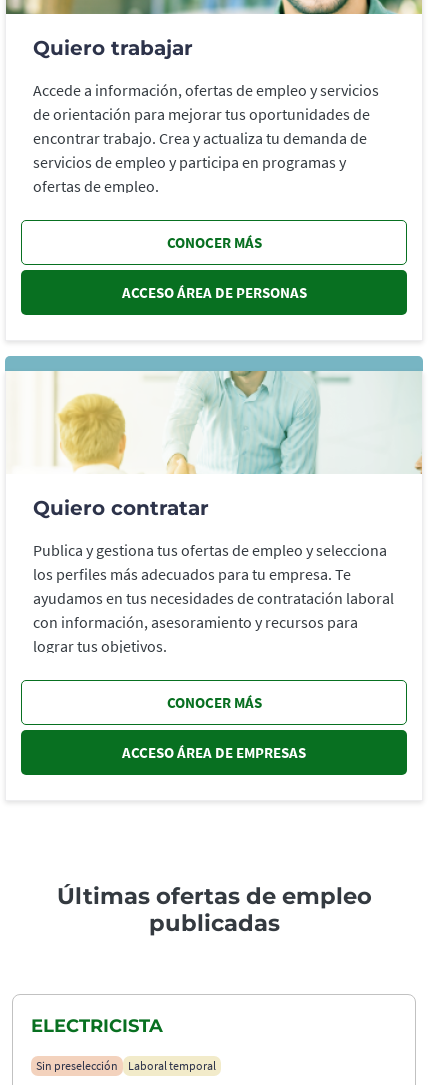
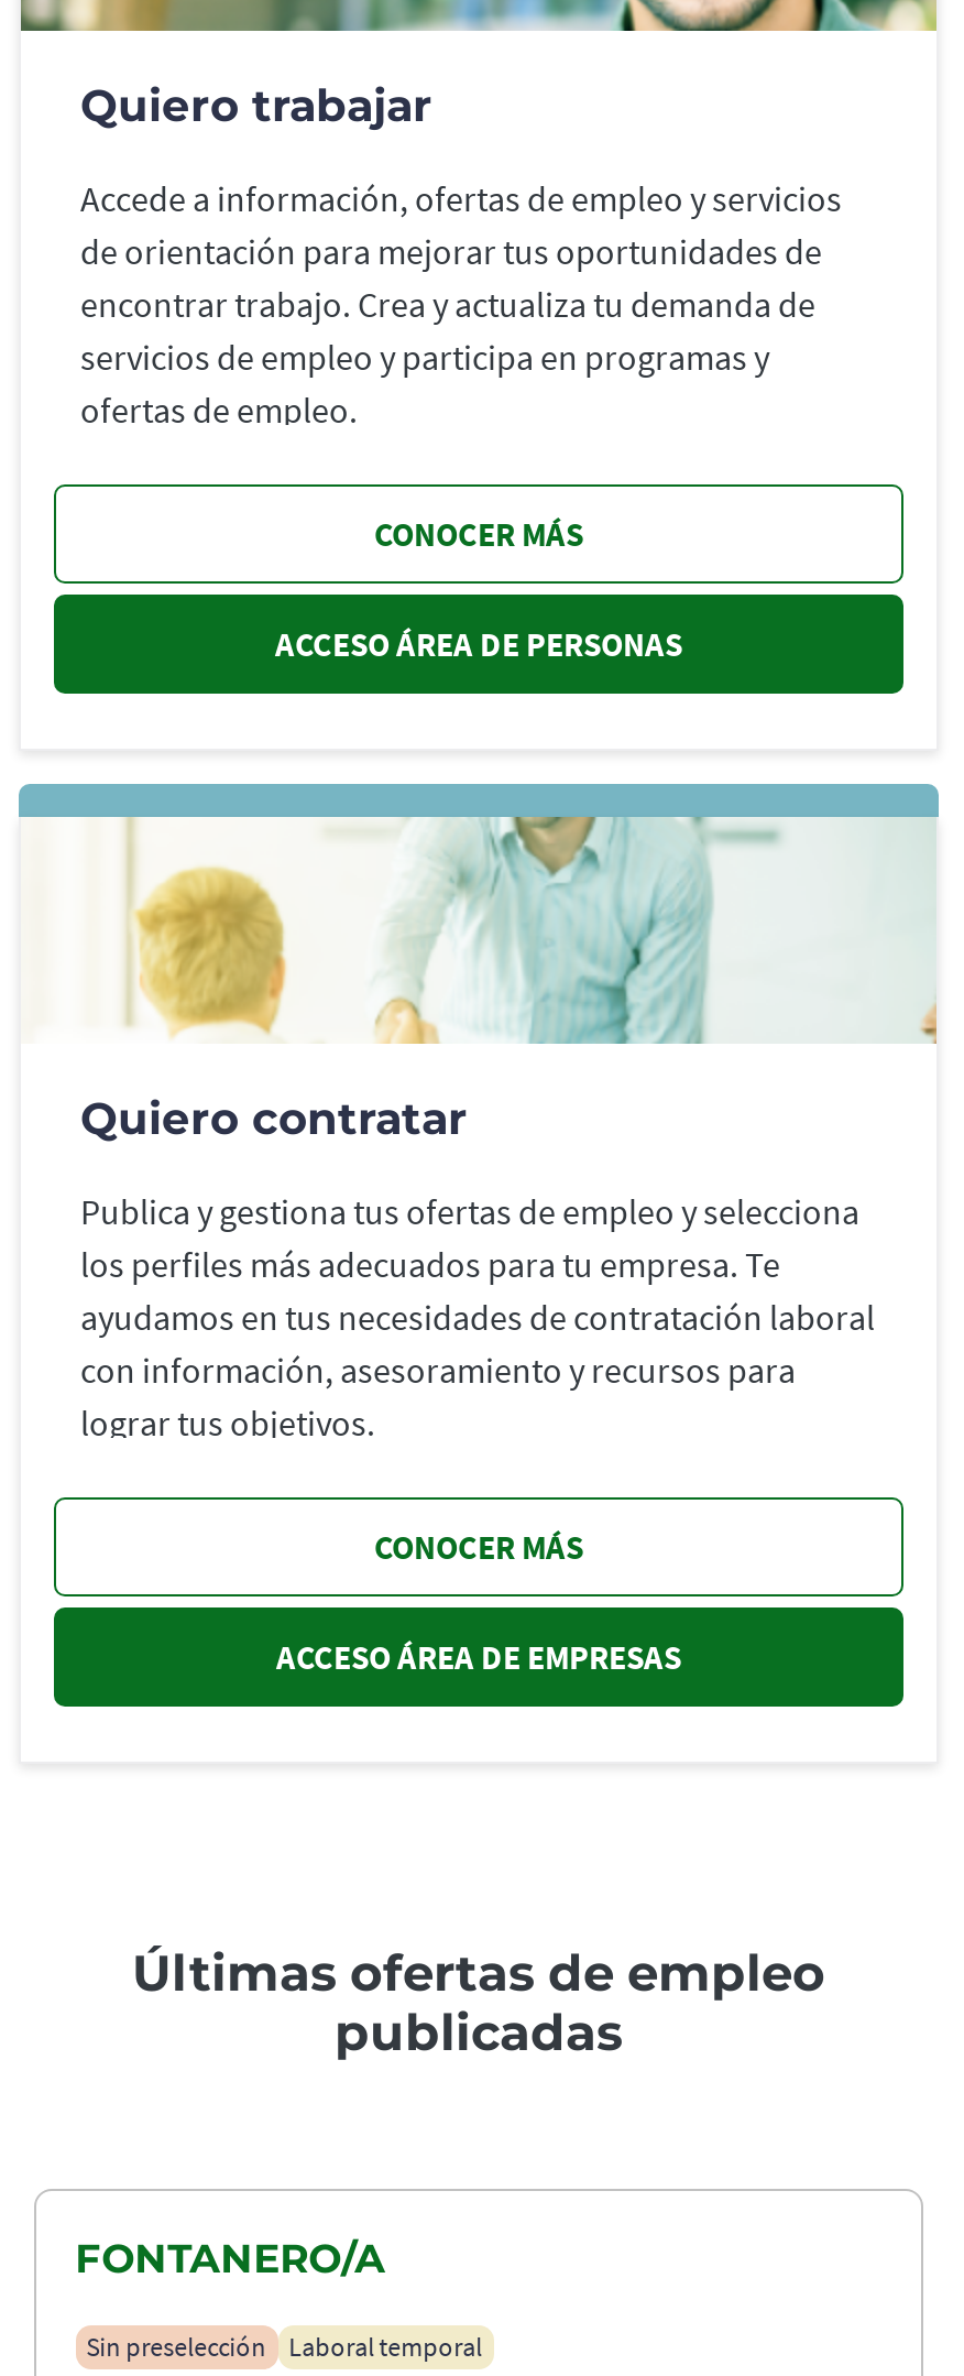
[31,1015,163,1037] ELECTRICISTA -> [75,2234,385,2283] FONTANERO/A

